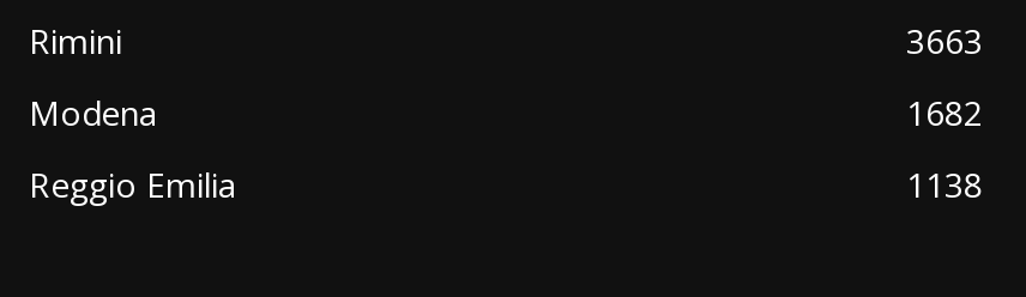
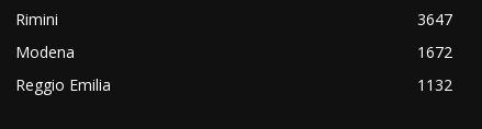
[906,19,983,64] 3663 -> [417,9,452,30] 3647
[906,91,983,136] 1682 -> [417,42,452,63] 1672
[906,162,983,208] 1138 -> [417,75,452,95] 1132

